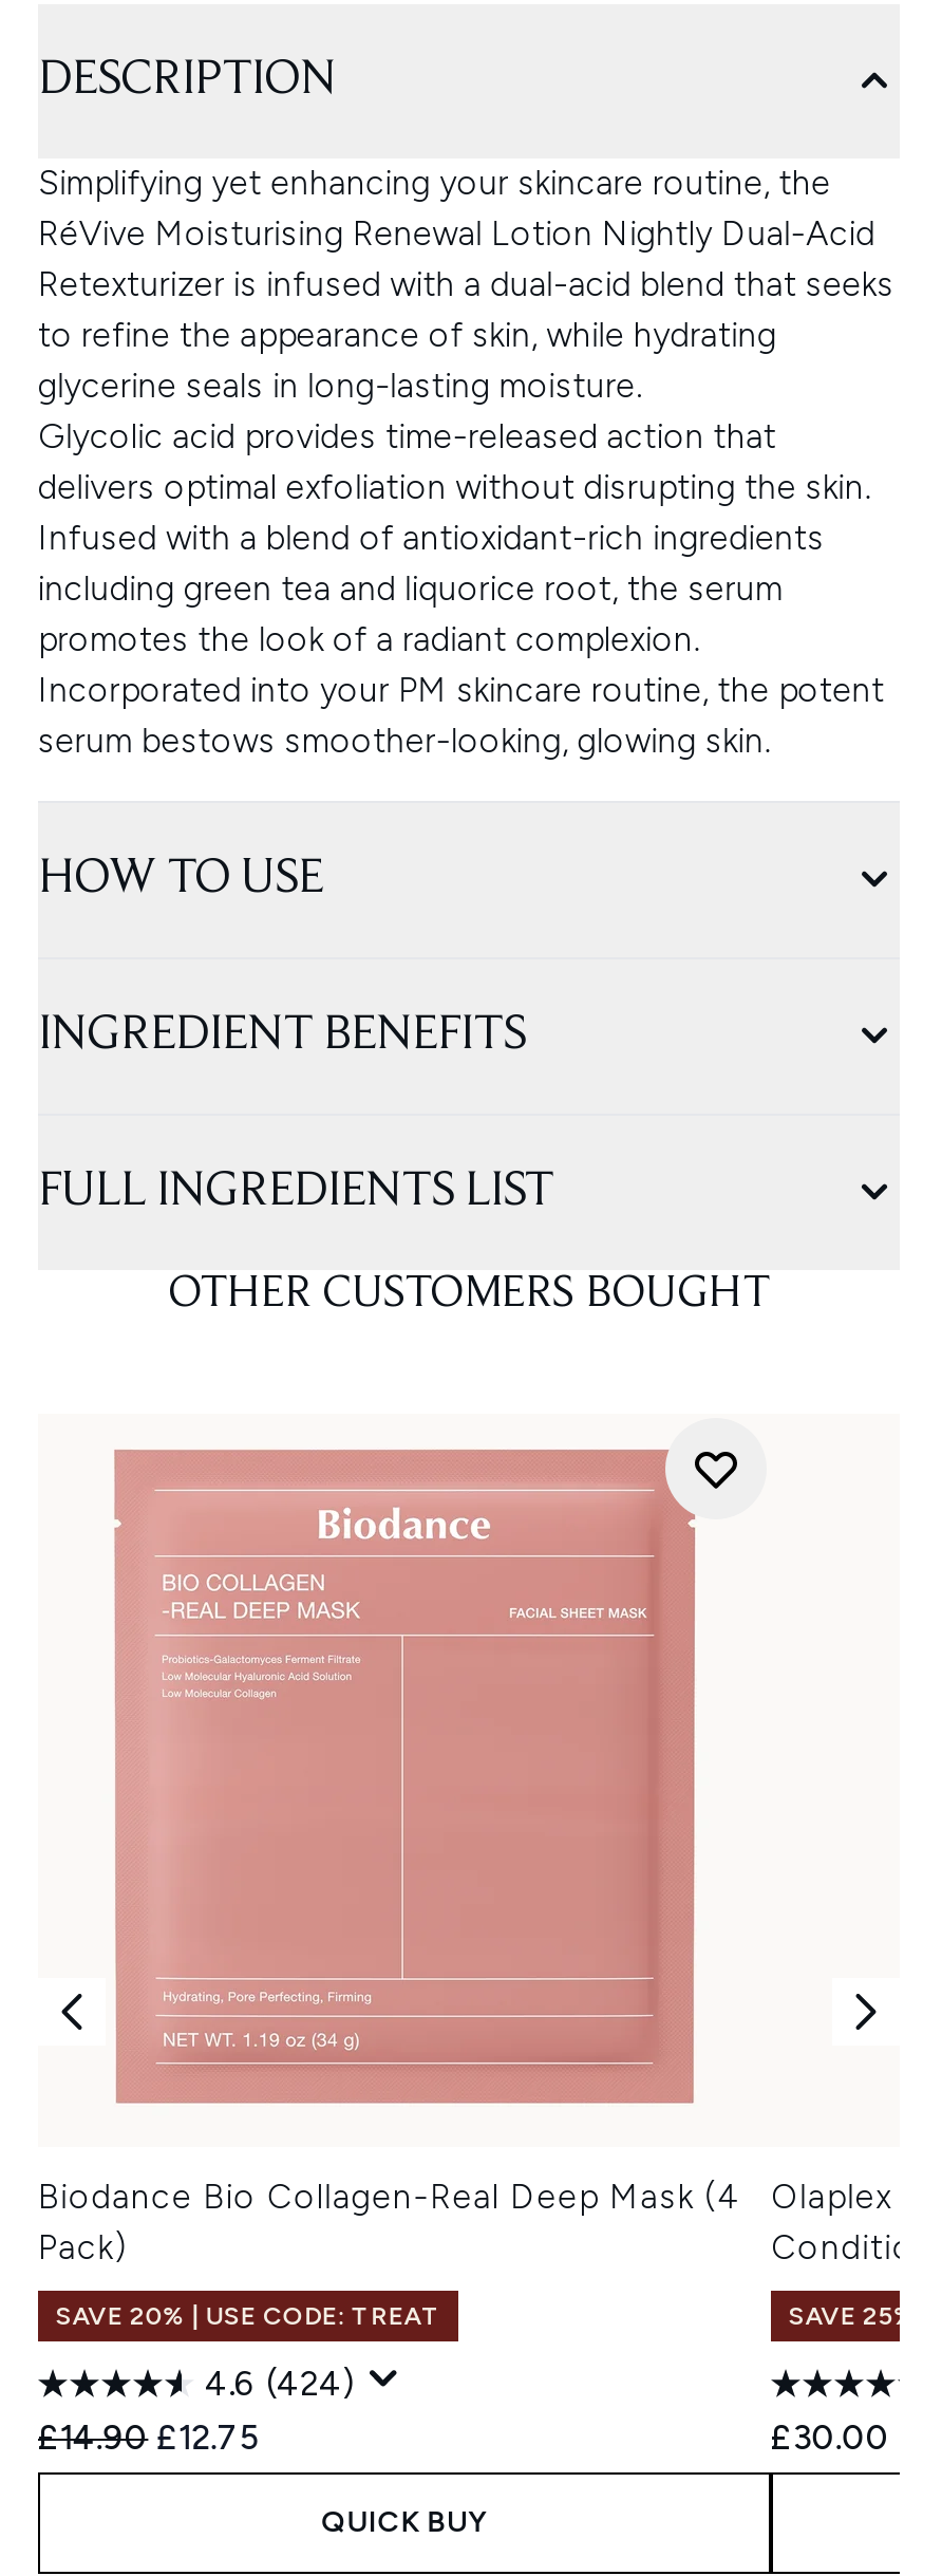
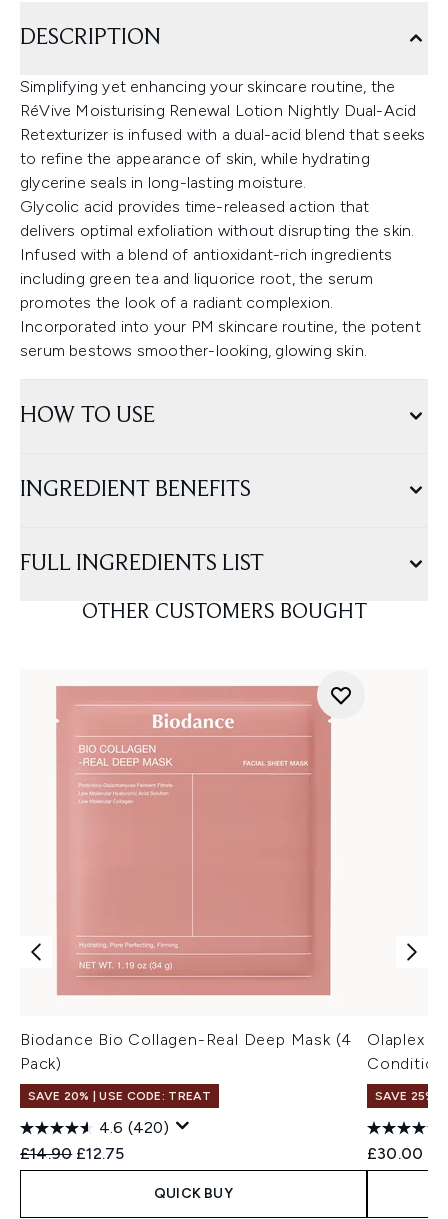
[205,2363,355,2403] 4.6 (424) -> [99,1118,169,1137] 4.6 (420)

